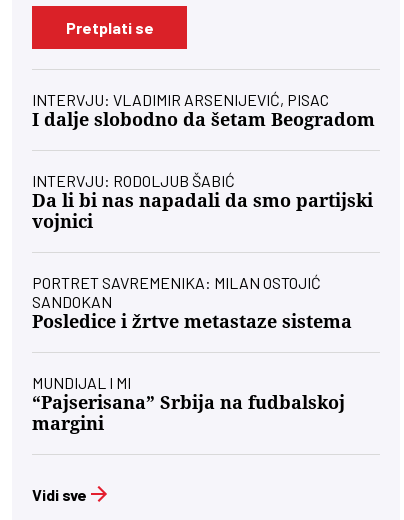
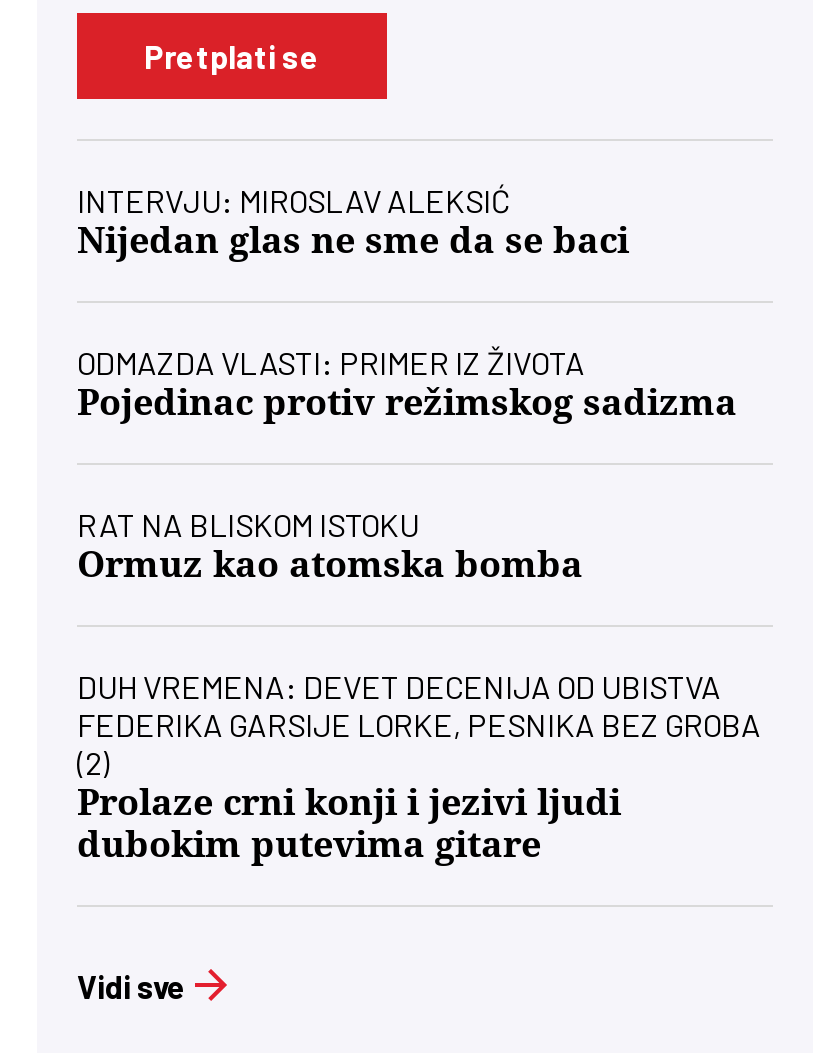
[32,90,375,130] INTERVJU: VLADIMIR ARSENIJEVIĆ, PISAC | I dalje slobodno da šetam Beogradom -> [77,181,629,261] INTERVJU: MIROSLAV ALEKSIĆ | Nijedan glas ne sme da se baci
[32,171,373,232] INTERVJU: RODOLJUB ŠABIĆ | Da li bi nas napadali da smo partijski | vojnici -> [77,343,737,423] ODMAZDA VLASTI: PRIMER IZ ŽIVOTA | Pojedinac protiv režimskog sadizma
[32,273,352,332] PORTRET SAVREMENIKA: MILAN OSTOJIĆ | SANDOKAN | Posledice i žrtve metastaze sistema -> [77,505,583,585] RAT NA BLISKOM ISTOKU | Ormuz kao atomska bomba
[32,373,345,434] MUNDIJAL I MI | “Pajserisana” Srbija na fudbalskoj | margini -> [77,667,761,865] DUH VREMENA: DEVET DECENIJA OD UBISTVA | FEDERIKA GARSIJE LORKE, PESNIKA BEZ GROBA | (2) | Prolaze crni konji i jezivi ljudi | dubokim putevima gitare

